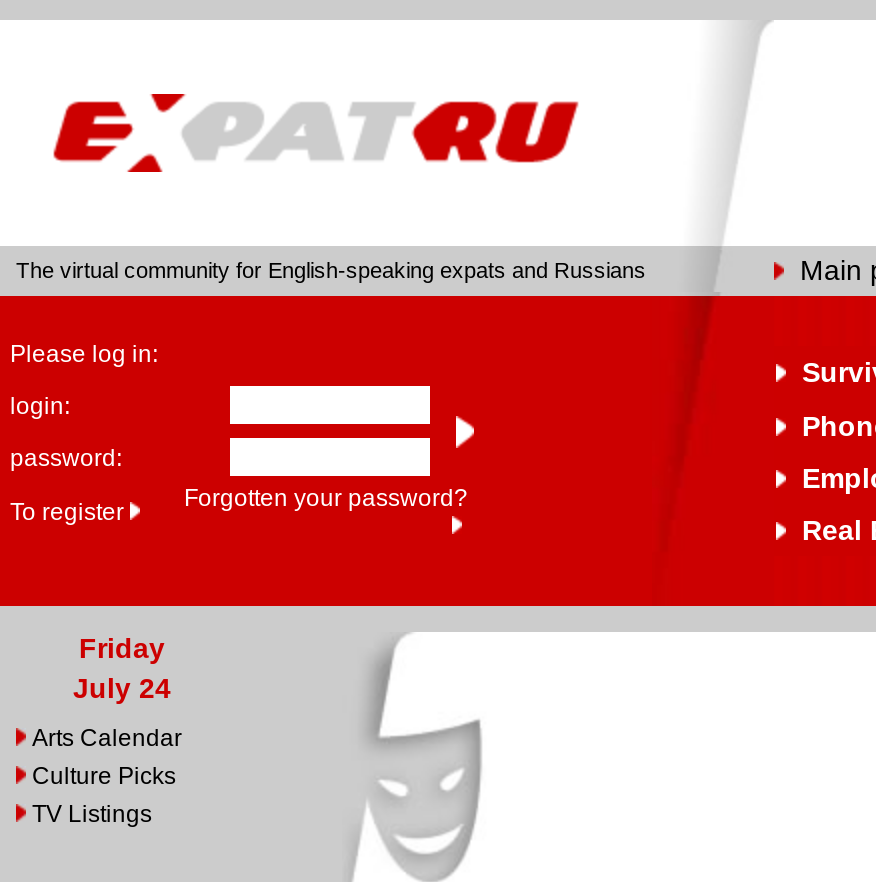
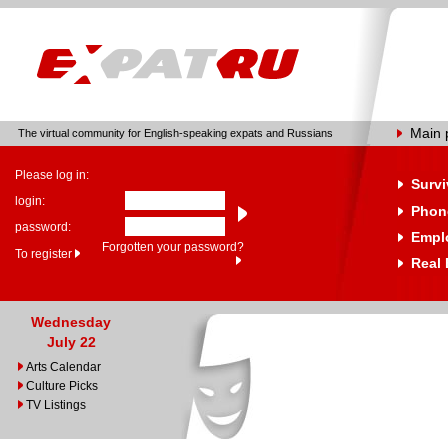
[49,632,171,704] Friday | July 24 -> [19,314,111,350] Wednesday | July 22

